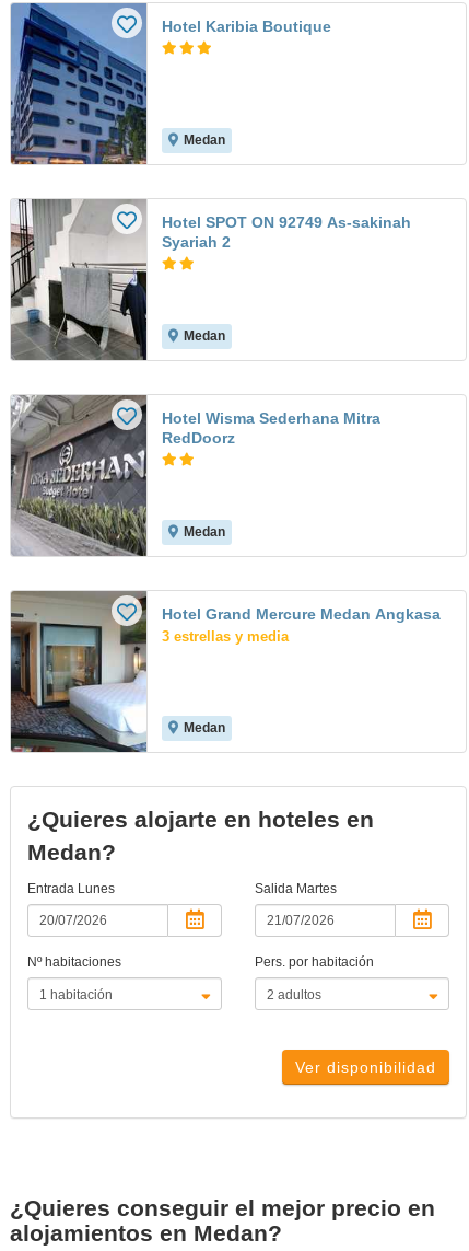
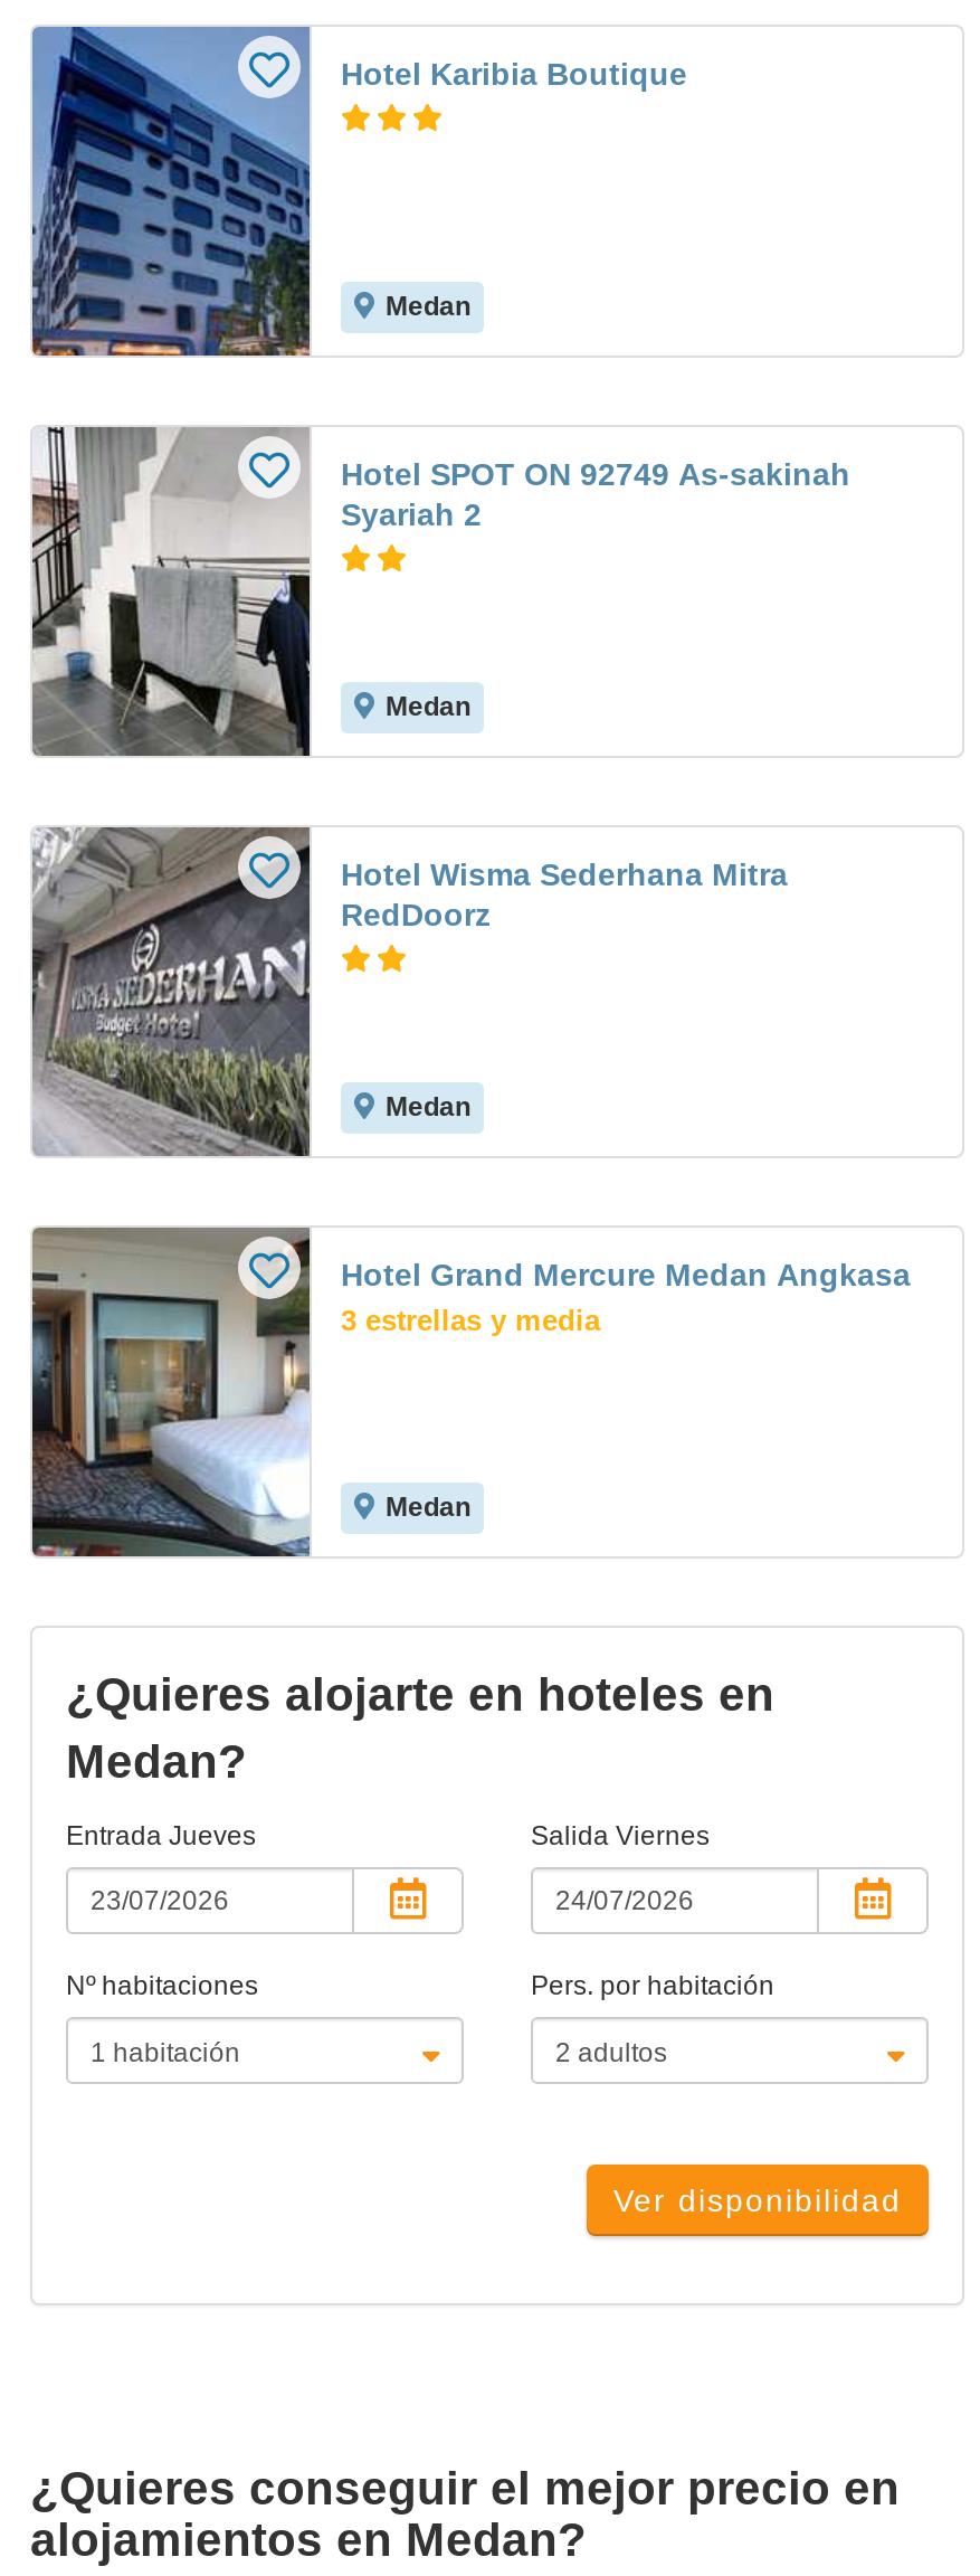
[27,881,115,896] Entrada Lunes -> [66,1820,256,1852] Entrada Jueves
[255,881,337,896] Salida Martes -> [531,1820,710,1852] Salida Viernes

